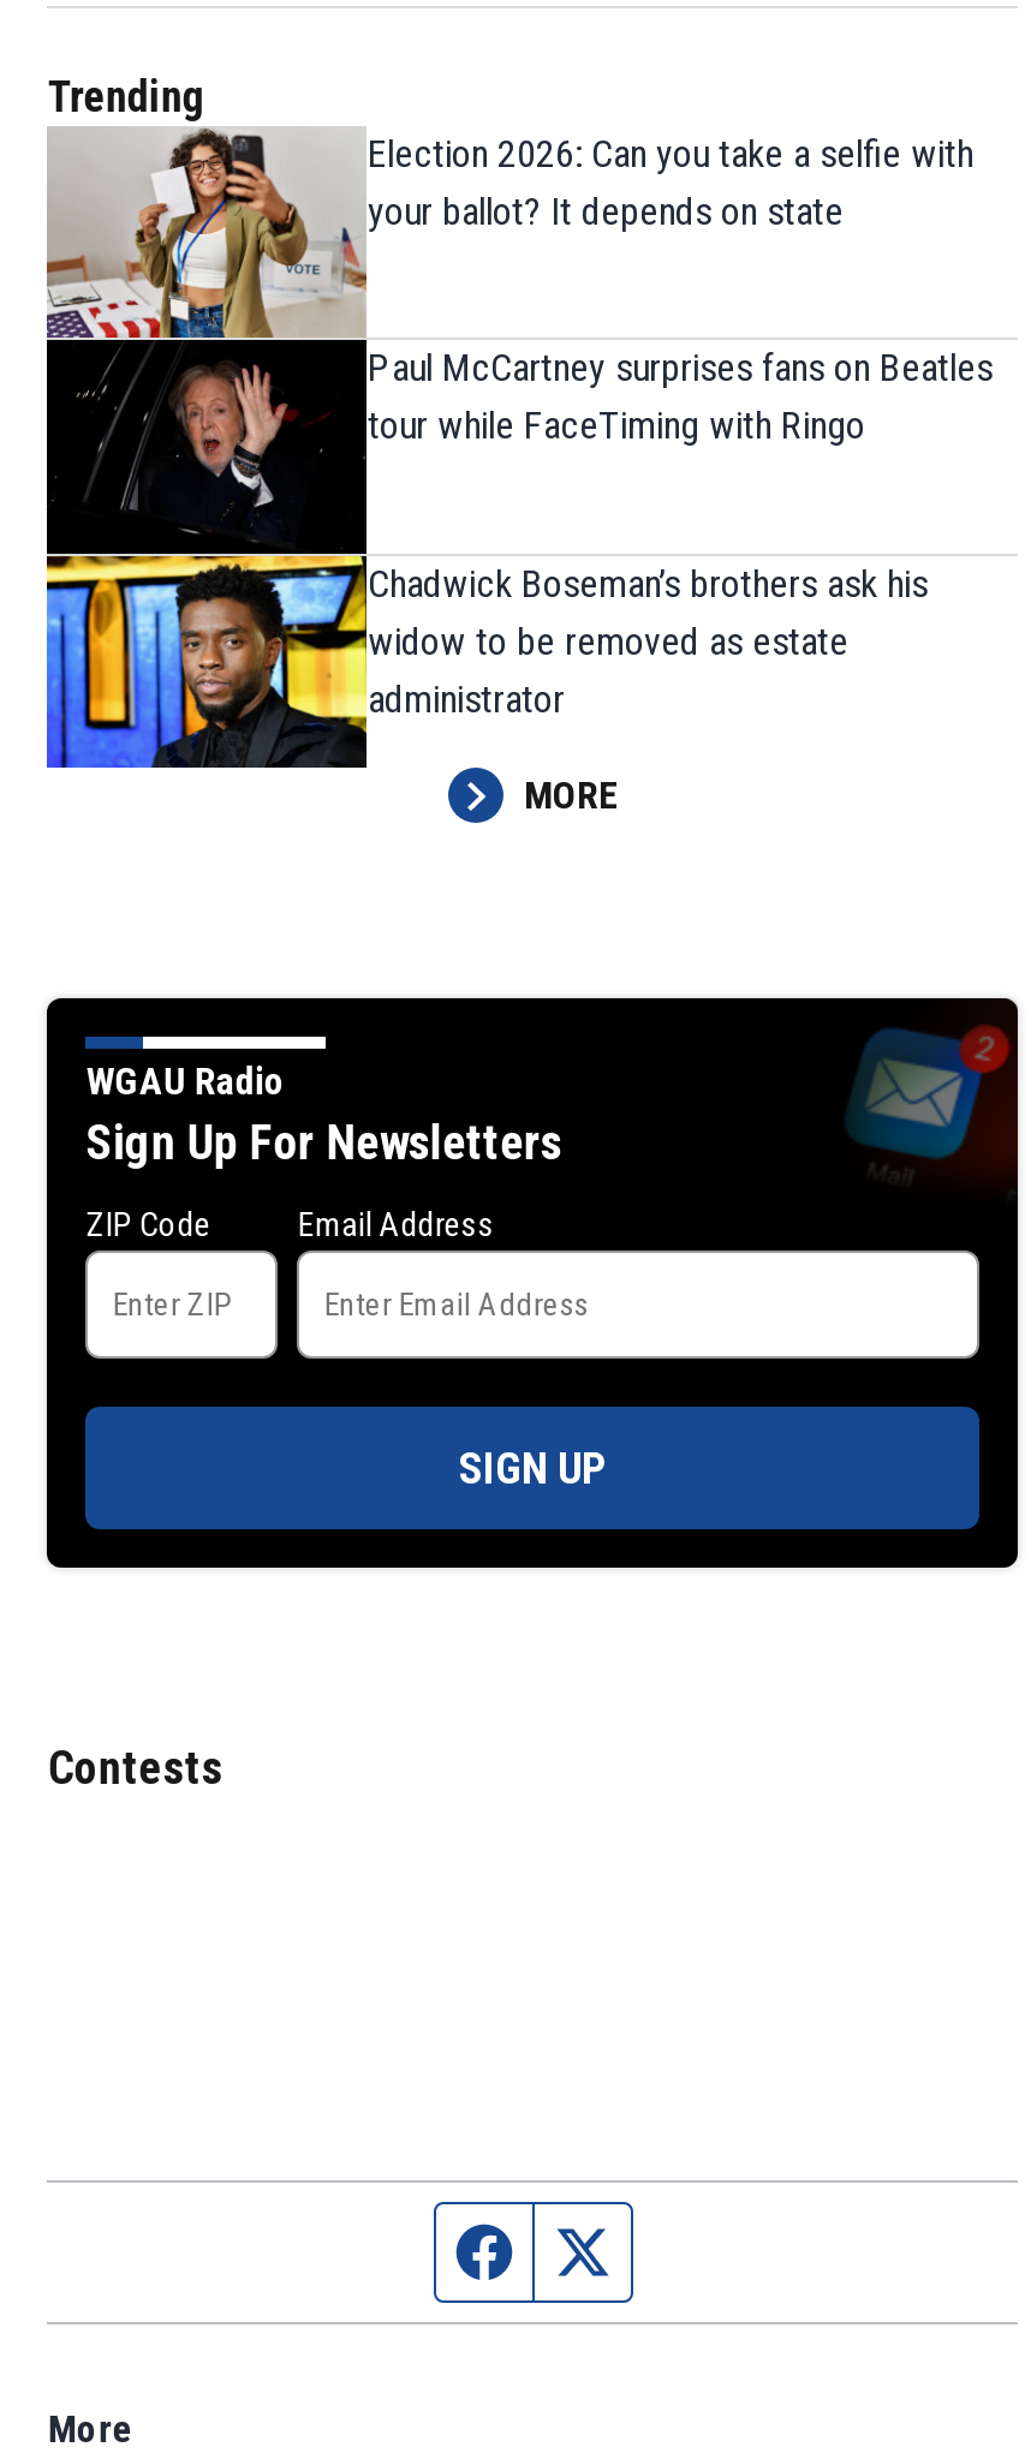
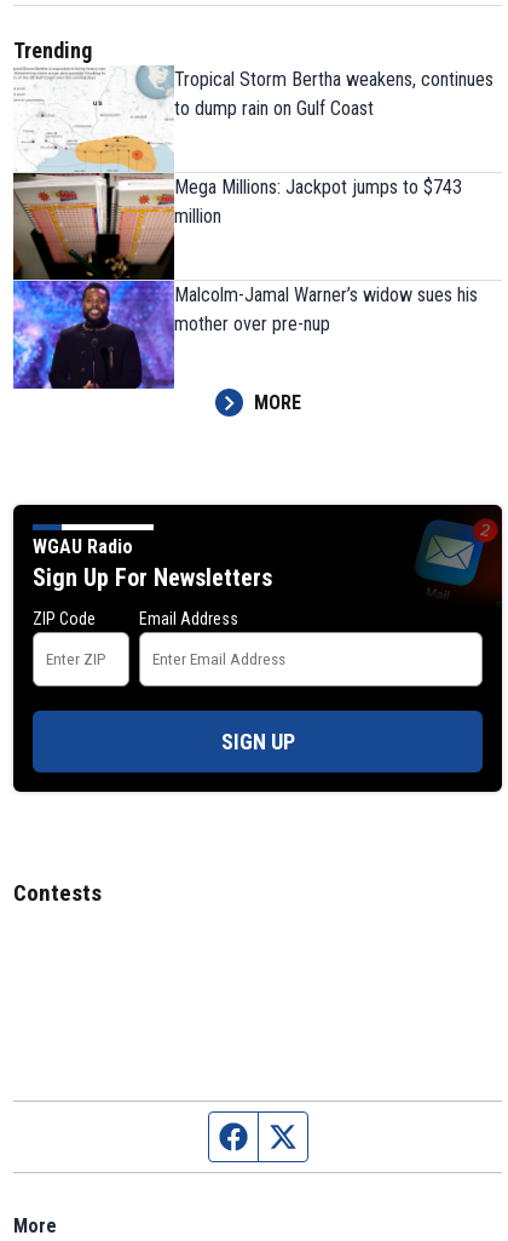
[44,126,973,770] [image] | Election 2026: Can you take a selfie with | your ballot? It depends on state -> [12,65,494,390] [image] | Tropical Storm Bertha weakens, continues | to dump rain on Gulf Coast
[368,345,993,448] Paul McCartney surprises fans on Beatles | tour while FaceTiming with Ringo -> [175,176,463,228] Mega Millions: Jackpot jumps to $743 | million
[368,560,928,721] Chadwick Boseman’s brothers ask his | widow to be removed as estate | administrator -> [175,284,478,336] Malcolm-Jamal Warner’s widow sues his | mother over pre-nup

